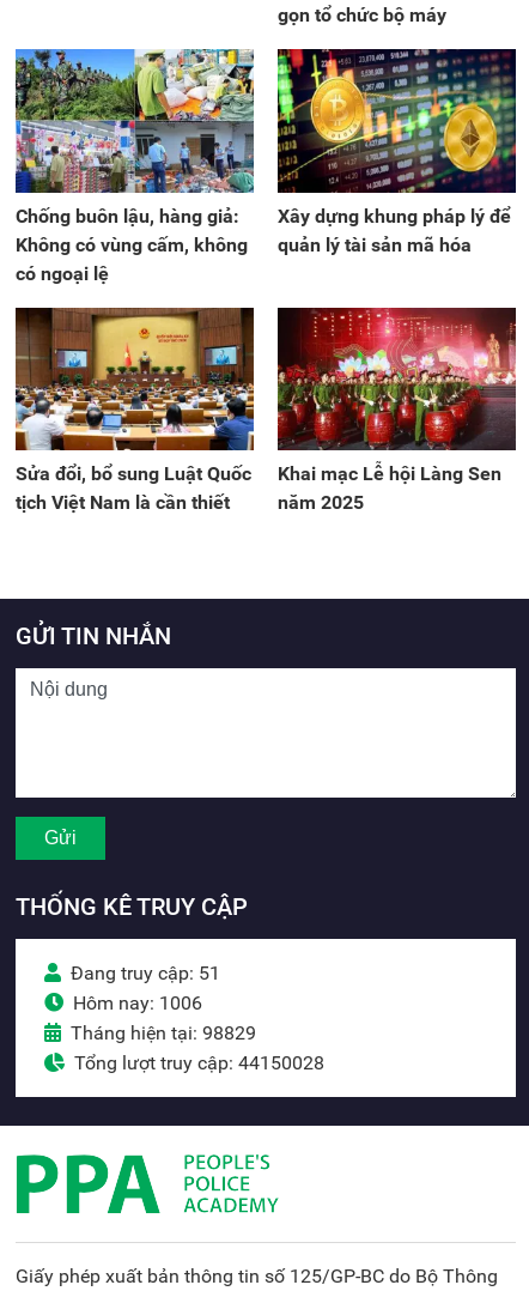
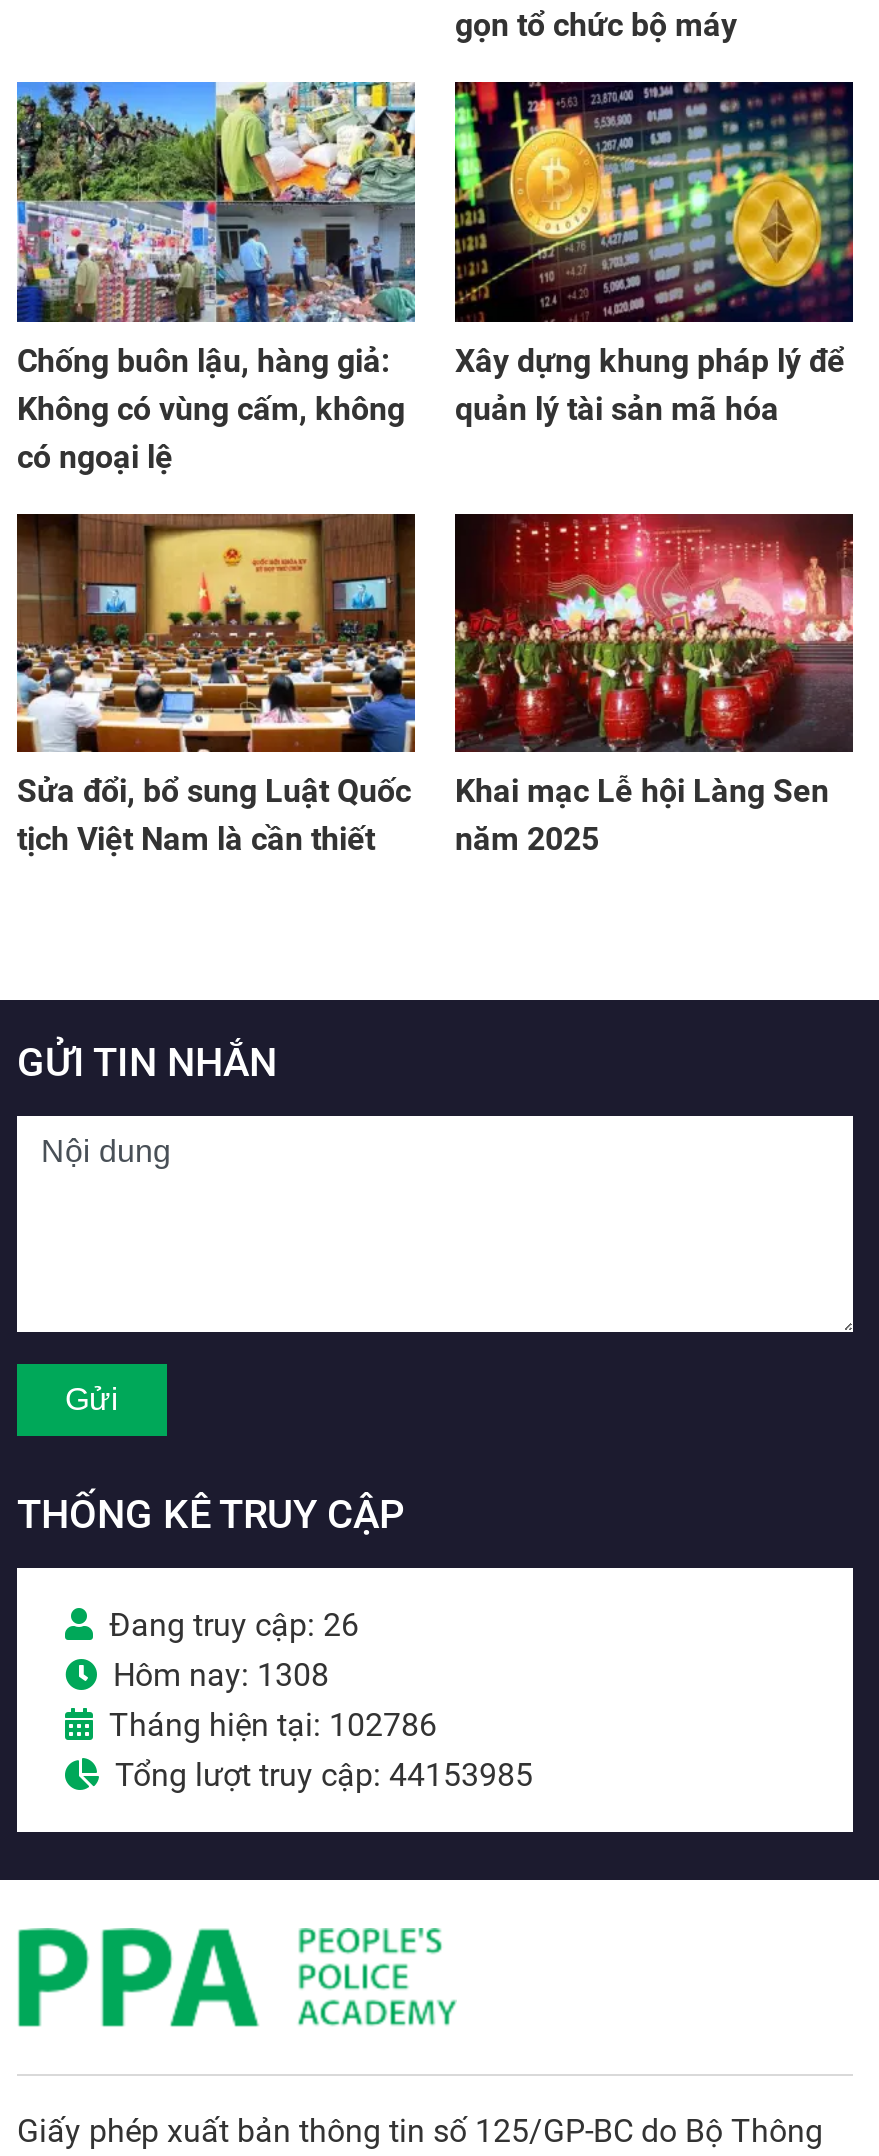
[71,962,220,985] Đang truy cập: 51 -> [109,1606,359,1644] Đang truy cập: 26
[73,992,202,1014] Hôm nay: 1006 -> [113,1656,329,1694] Hôm nay: 1308
[71,1022,256,1044] Tháng hiện tại: 98829 -> [109,1706,437,1744] Tháng hiện tại: 102786
[74,1052,324,1074] Tổng lượt truy cập: 44150028 -> [115,1756,533,1794] Tổng lượt truy cập: 44153985

